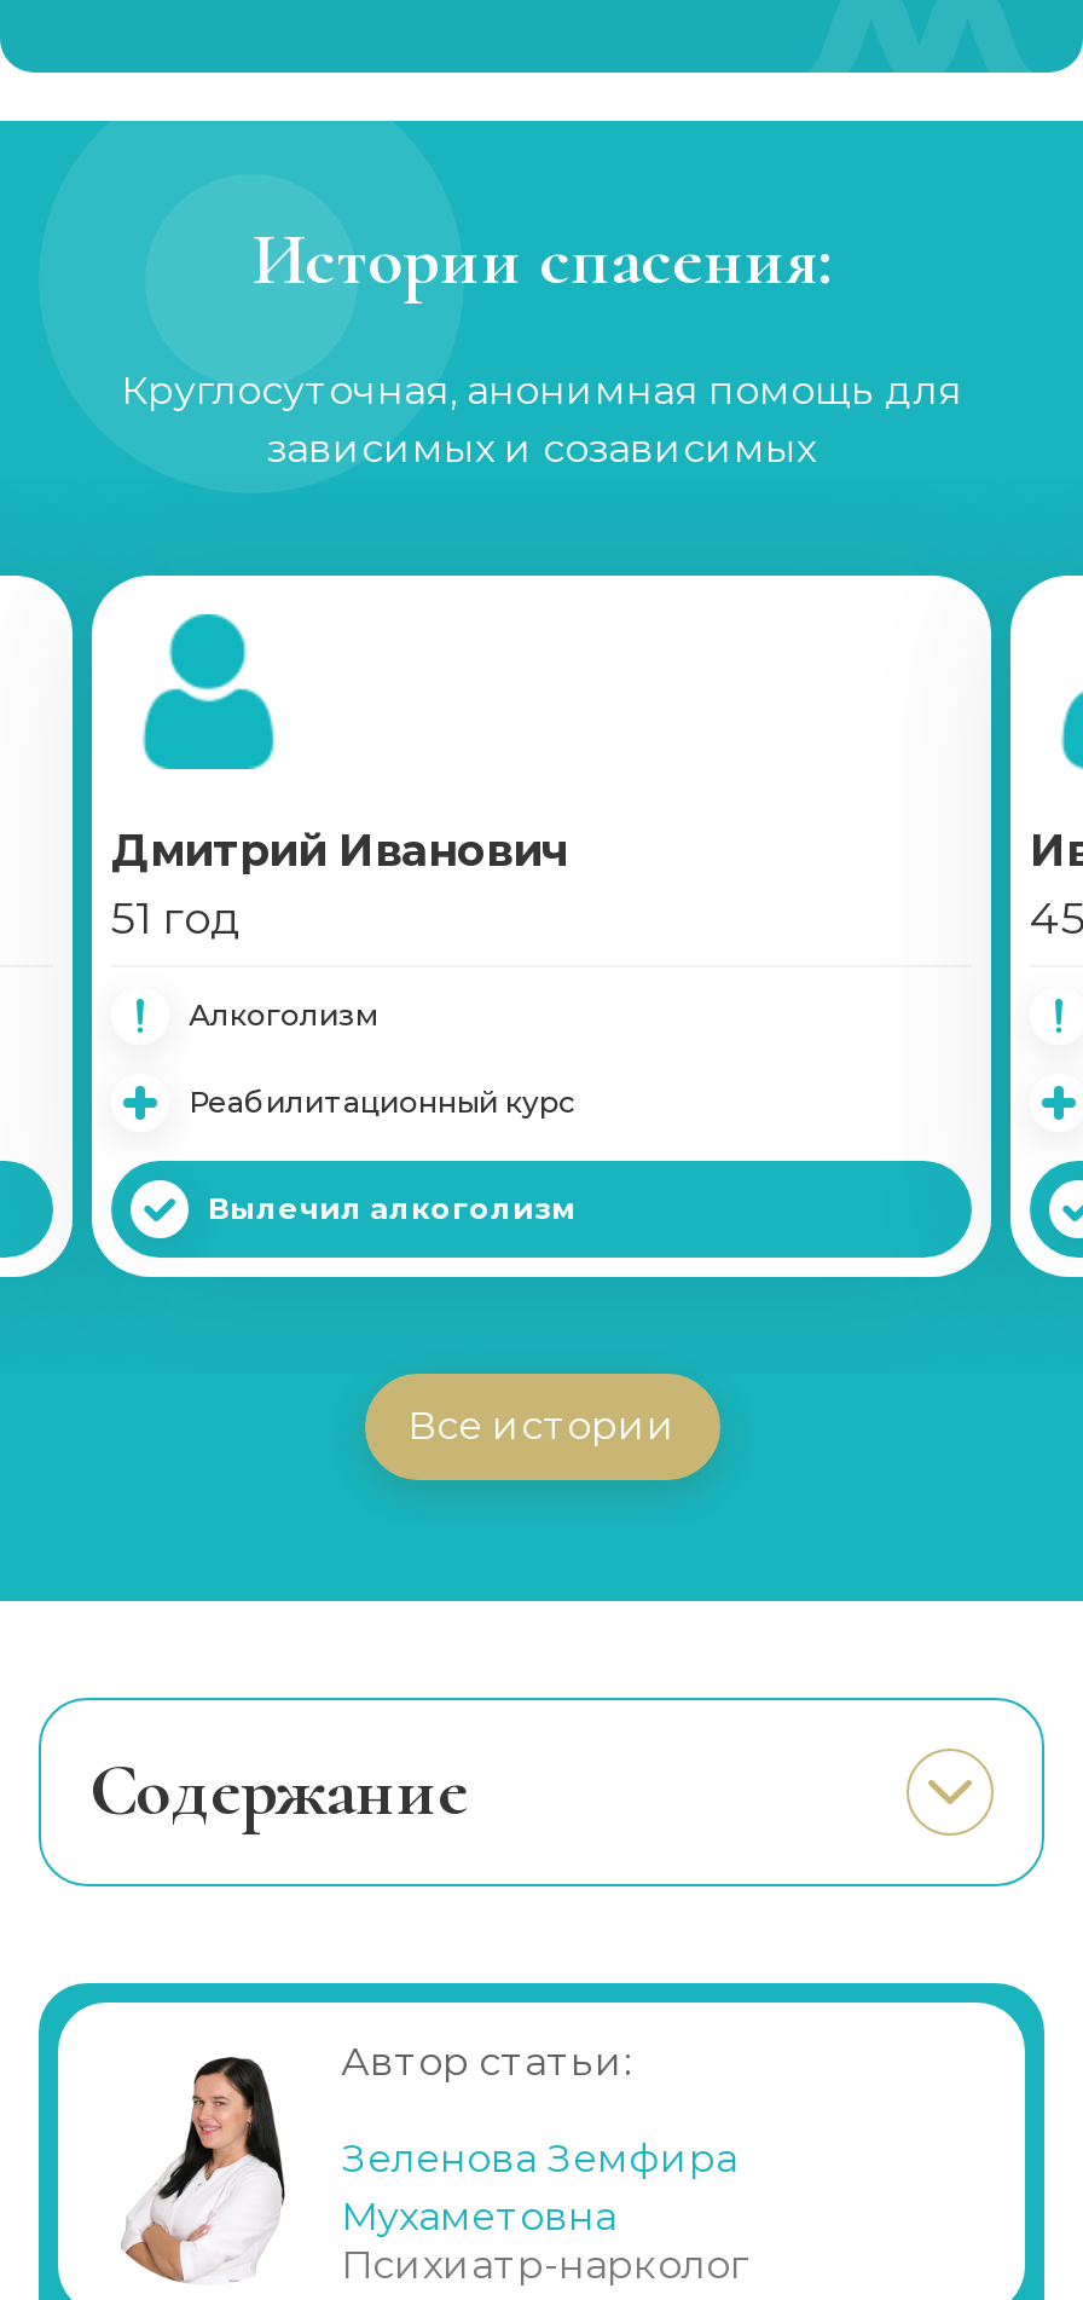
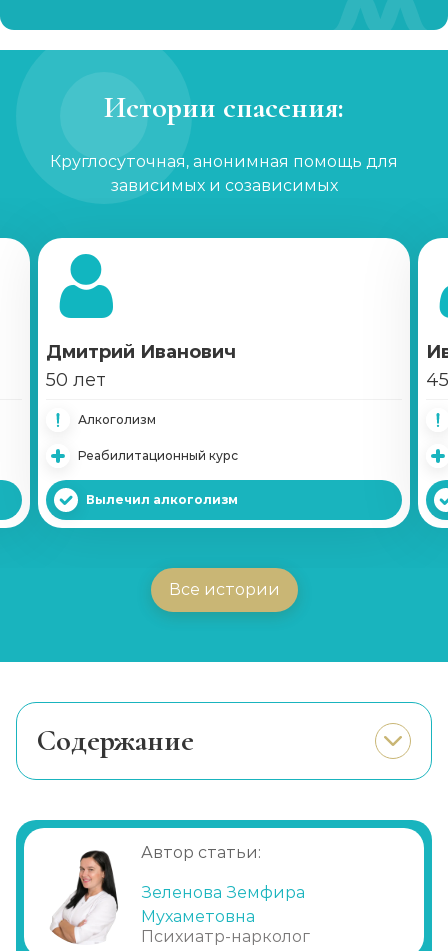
[111,892,242,946] 51 год -> [46,369,106,391] 50 лет

